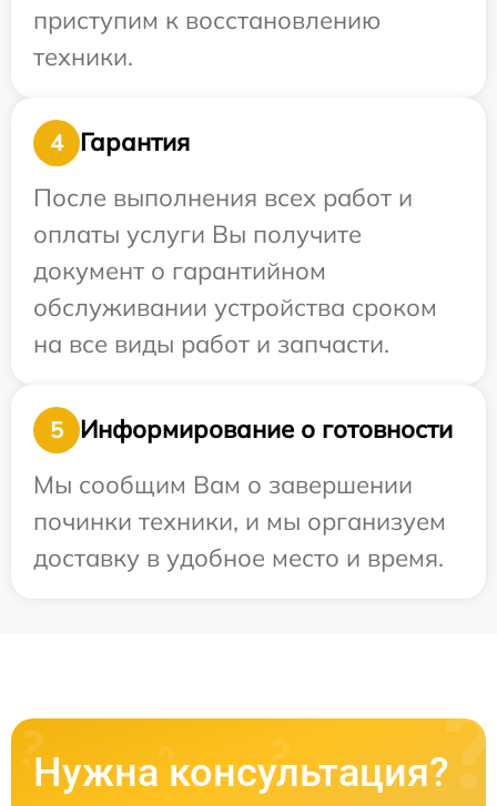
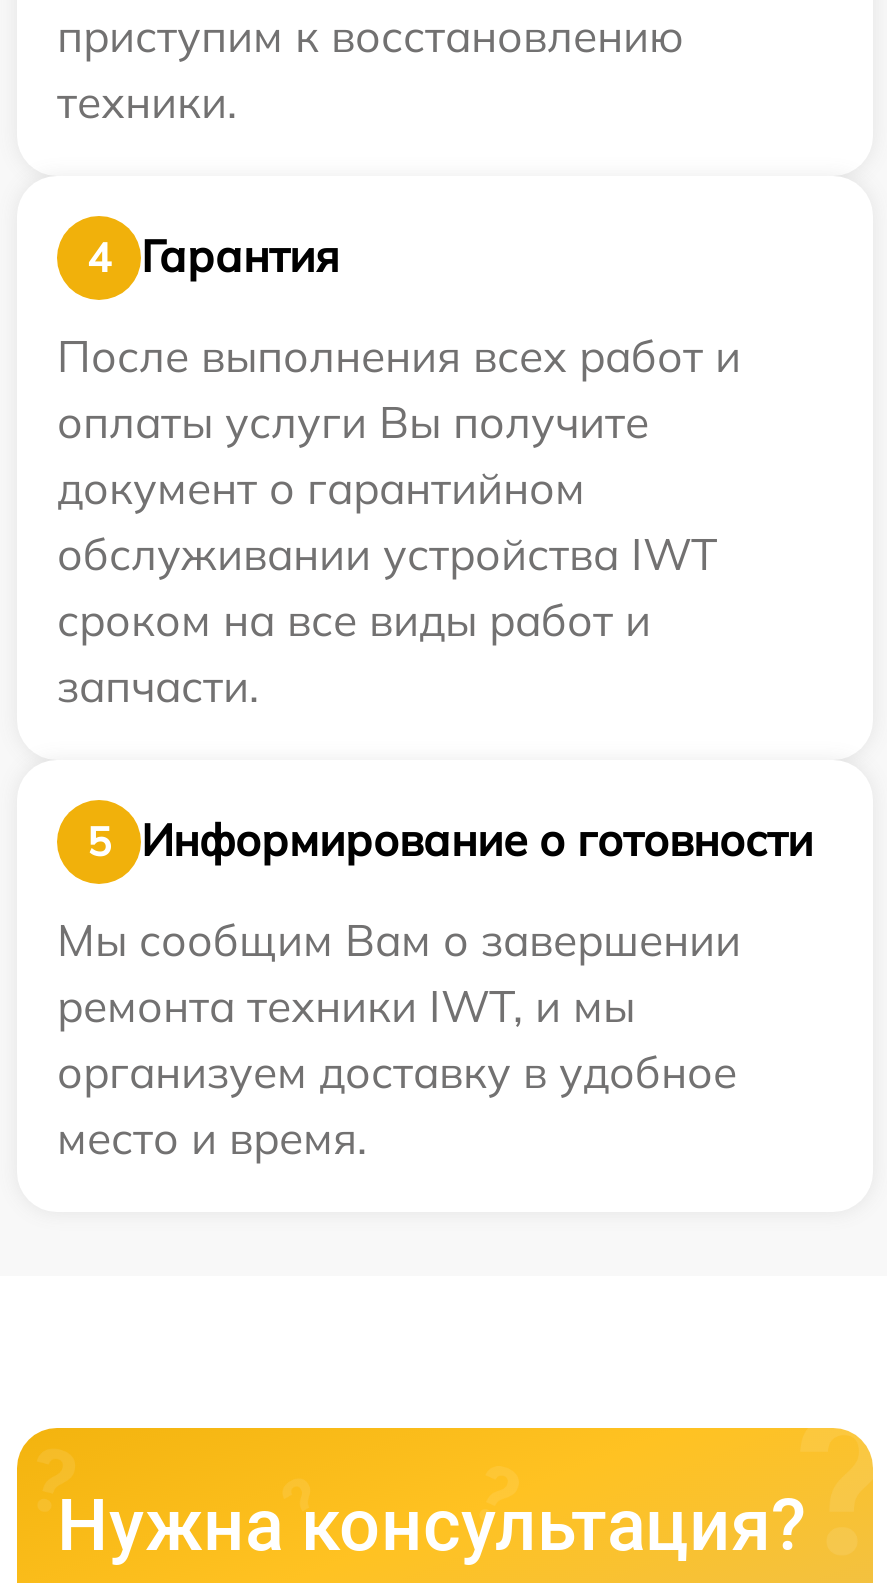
[33,291,437,359] обслуживании устройства сроком | на все виды работ и запчасти. -> [57,525,717,713] обслуживании устройства IWT | сроком на все виды работ и | запчасти.
[33,505,446,573] починки техники, и мы организуем | доставку в удобное место и время. -> [57,977,737,1165] ремонта техники IWT, и мы | организуем доставку в удобное | место и время.

